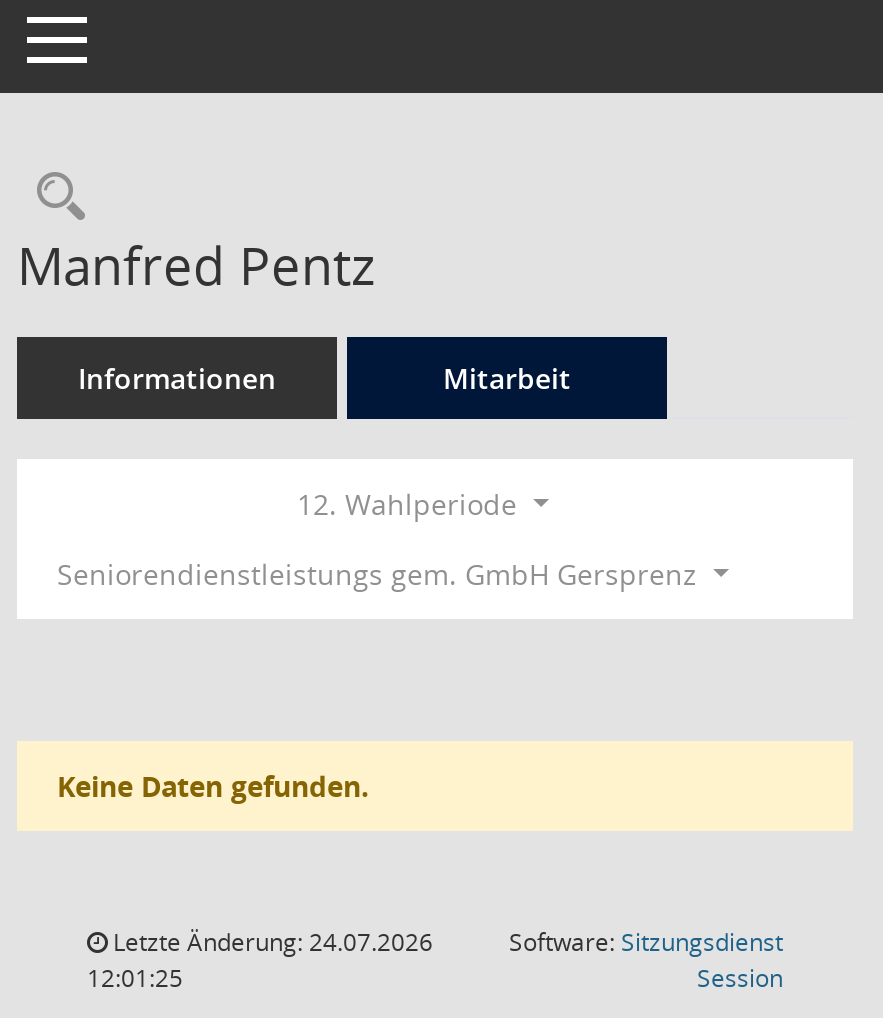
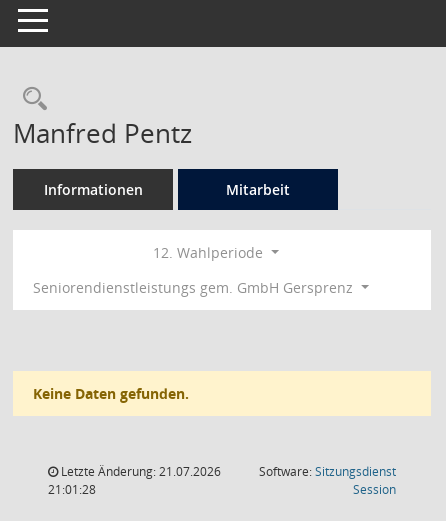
[107,925,433,959] Letzte Änderung: 24.07.2026 -> [58,463,221,480] Letzte Änderung: 21.07.2026
[87,961,183,995] 12:01:25 -> [48,481,96,498] 21:01:28

